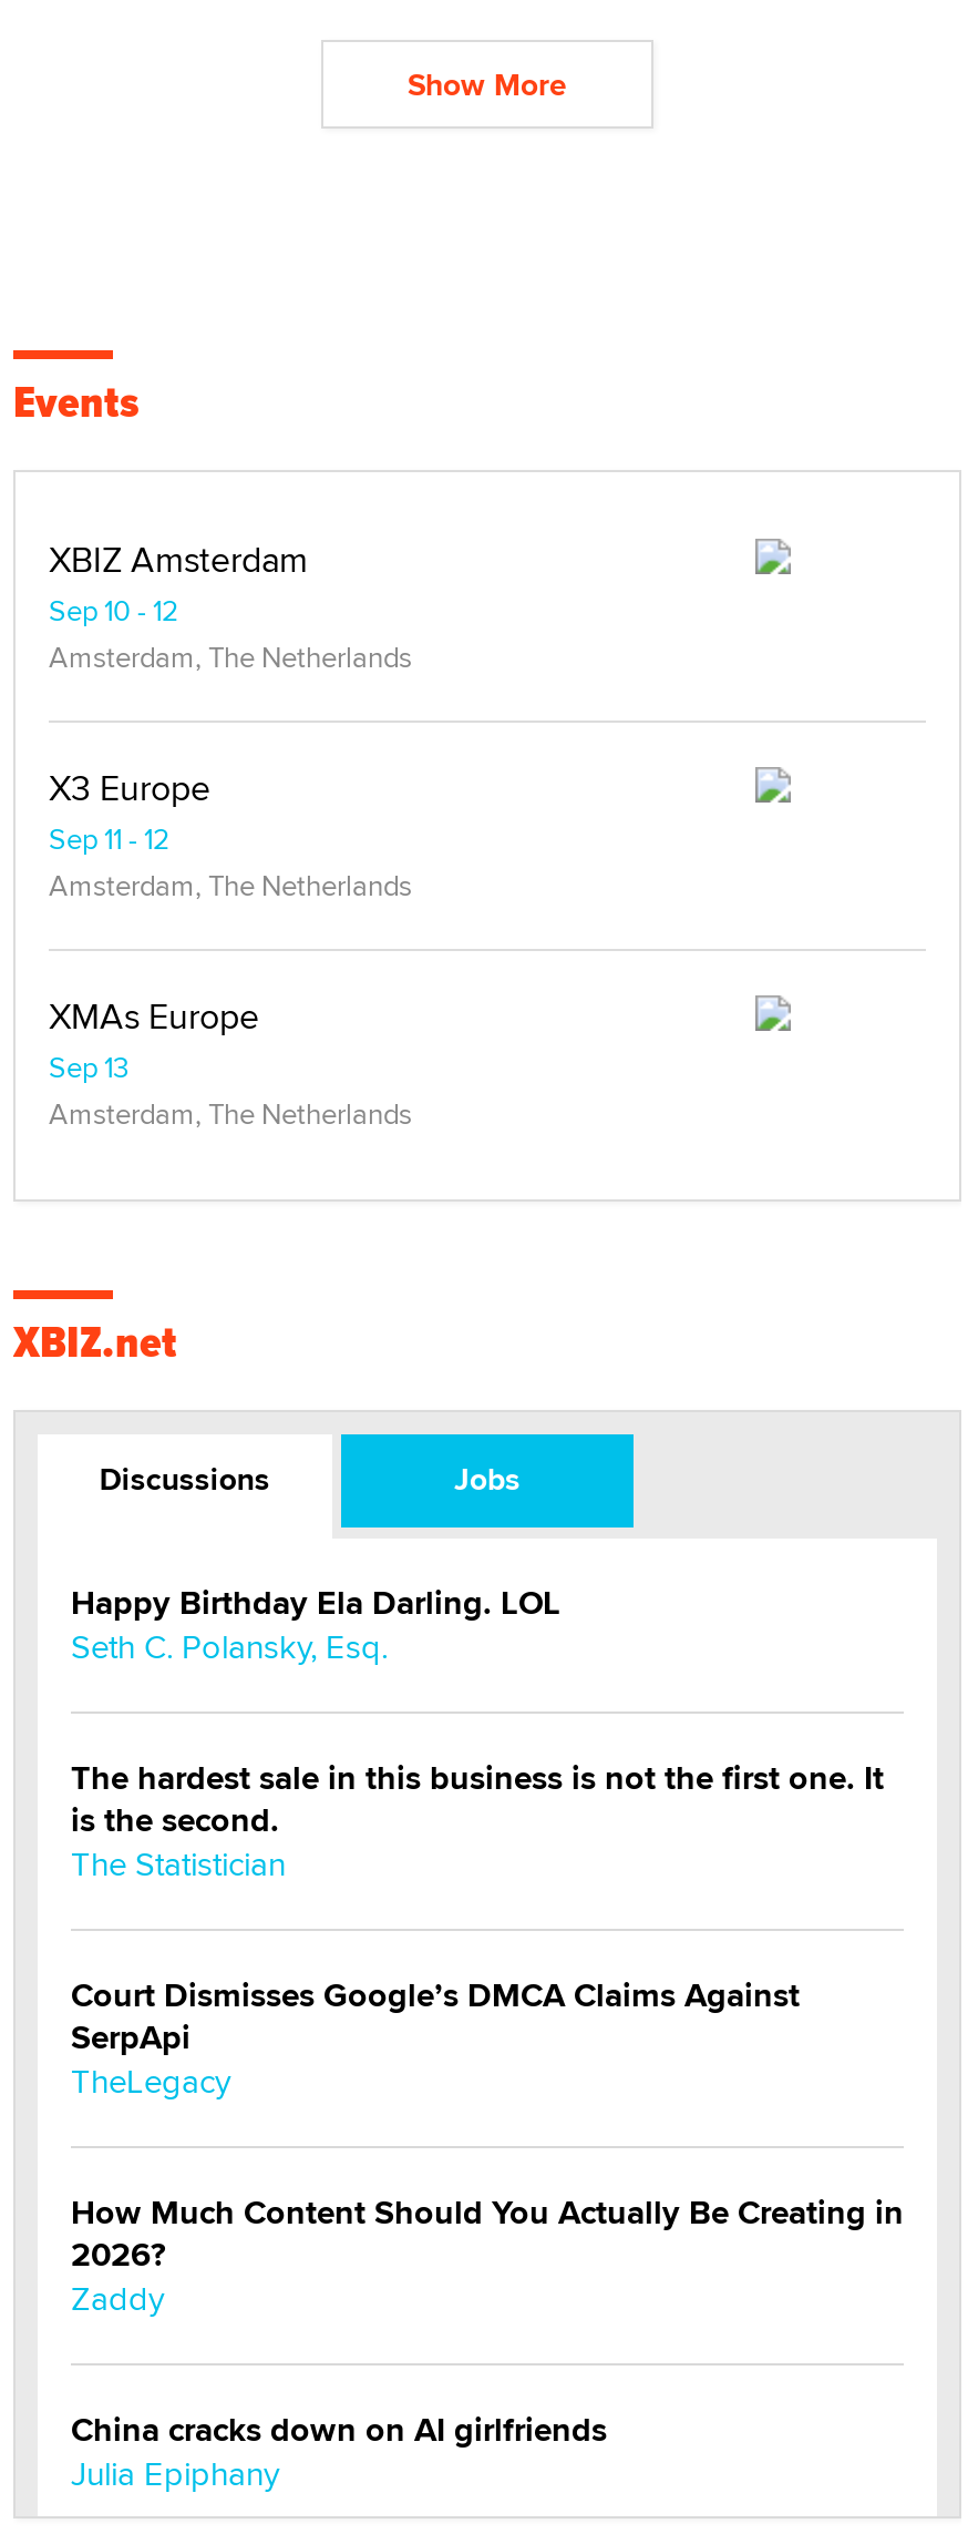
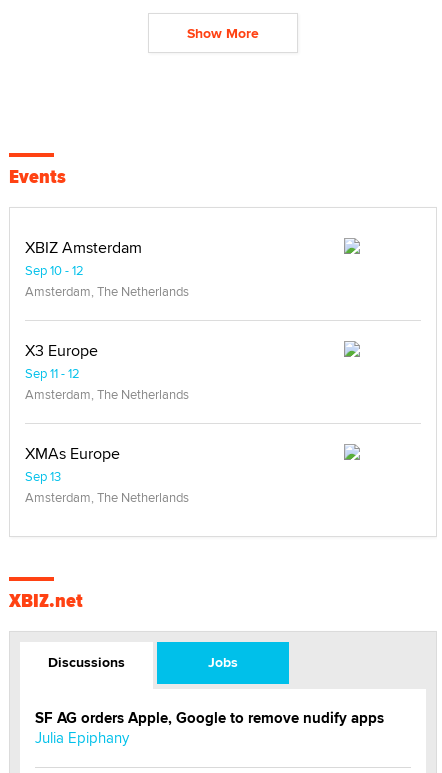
[71,1579,904,2455] Happy Birthday Ela Darling. LOL | Seth C. Polansky, Esq. | The hardest sale in this business is not the first one. It | is the second. | The Statistician | Court Dismisses Google’s DMCA Claims Against | SerpApi | TheLegacy | How Much Content Should You Actually Be Creating in | 2026? | Zaddy | China cracks down on AI girlfriends -> [35,707,384,729] SF AG orders Apple, Google to remove nudify apps

